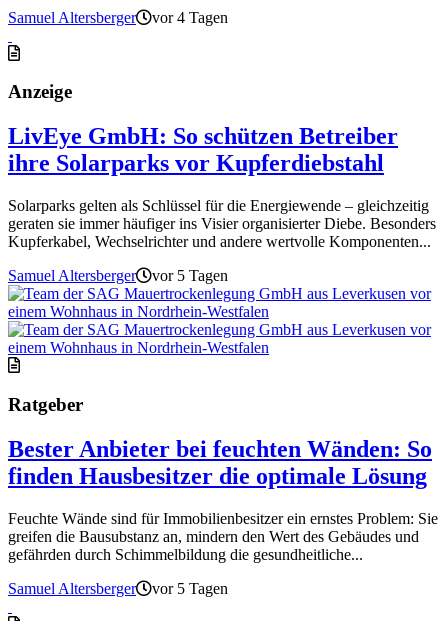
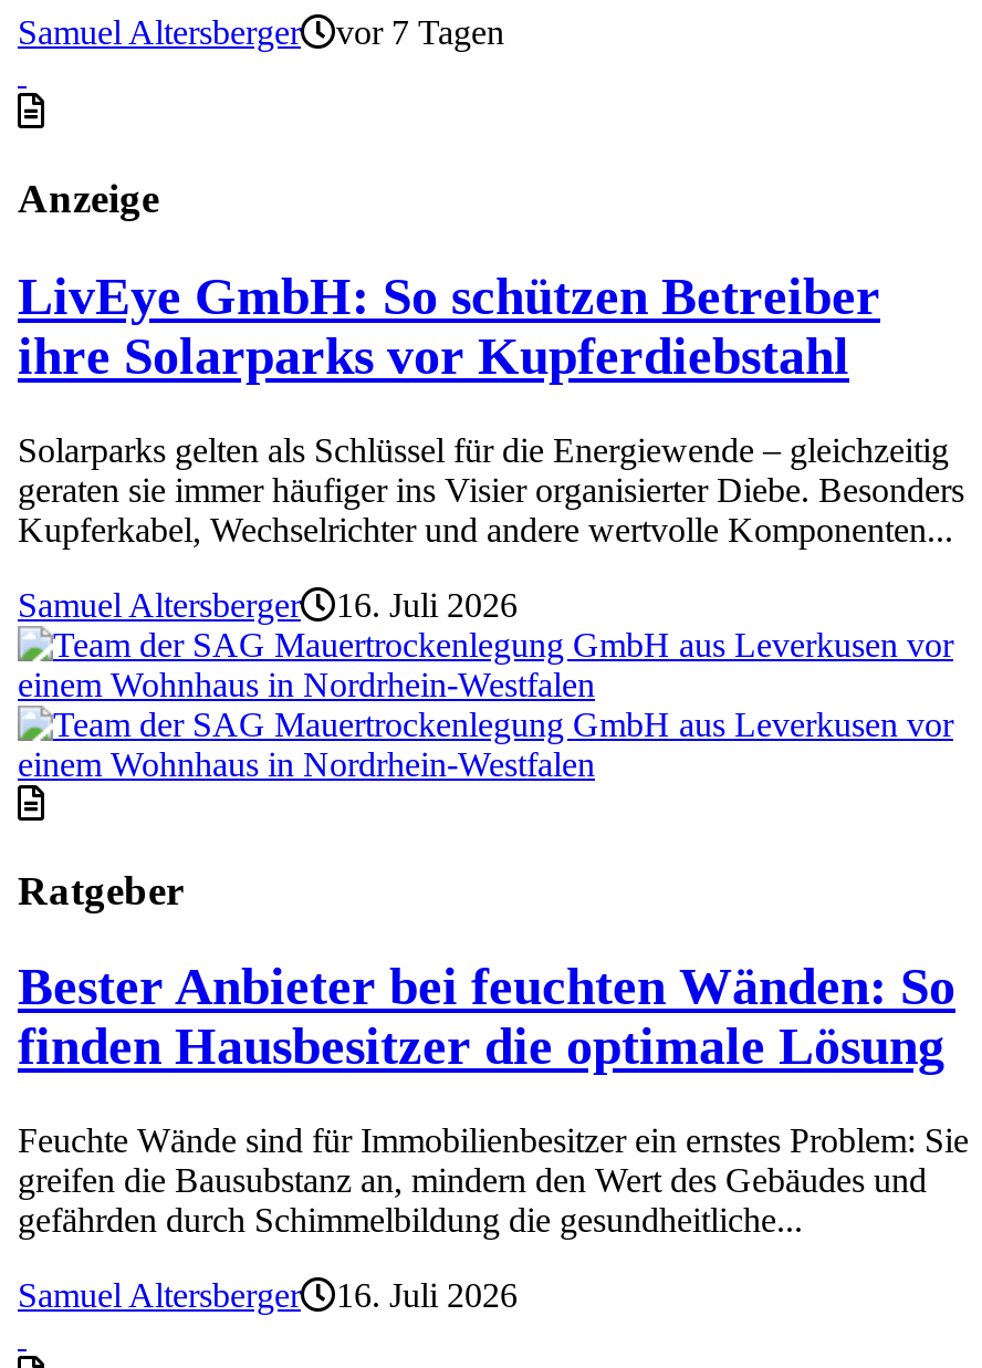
[8,9,228,26] Samuel Altersberger vor 4 Tagen -> [18,14,504,52] Samuel Altersberger vor 7 Tagen
[8,267,228,284] Samuel Altersberger vor 5 Tagen -> [18,586,518,623] Samuel Altersberger 16. Juli 2026
[8,580,228,597] Samuel Altersberger vor 5 Tagen -> [18,1277,518,1314] Samuel Altersberger 16. Juli 2026

